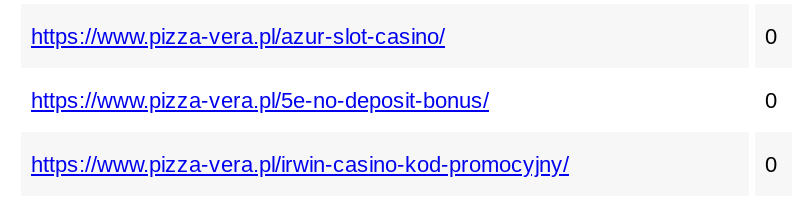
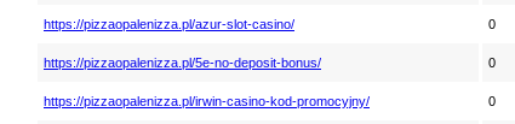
[31,23,445,47] https://www.pizza-vera.pl/azur-slot-casino/ -> [44,16,294,31] https://pizzaopalenizza.pl/azur-slot-casino/
[31,87,489,111] https://www.pizza-vera.pl/5e-no-deposit-bonus/ -> [44,55,321,69] https://pizzaopalenizza.pl/5e-no-deposit-bonus/
[31,151,569,175] https://www.pizza-vera.pl/irwin-casino-kod-promocyjny/ -> [44,93,370,108] https://pizzaopalenizza.pl/irwin-casino-kod-promocyjny/

